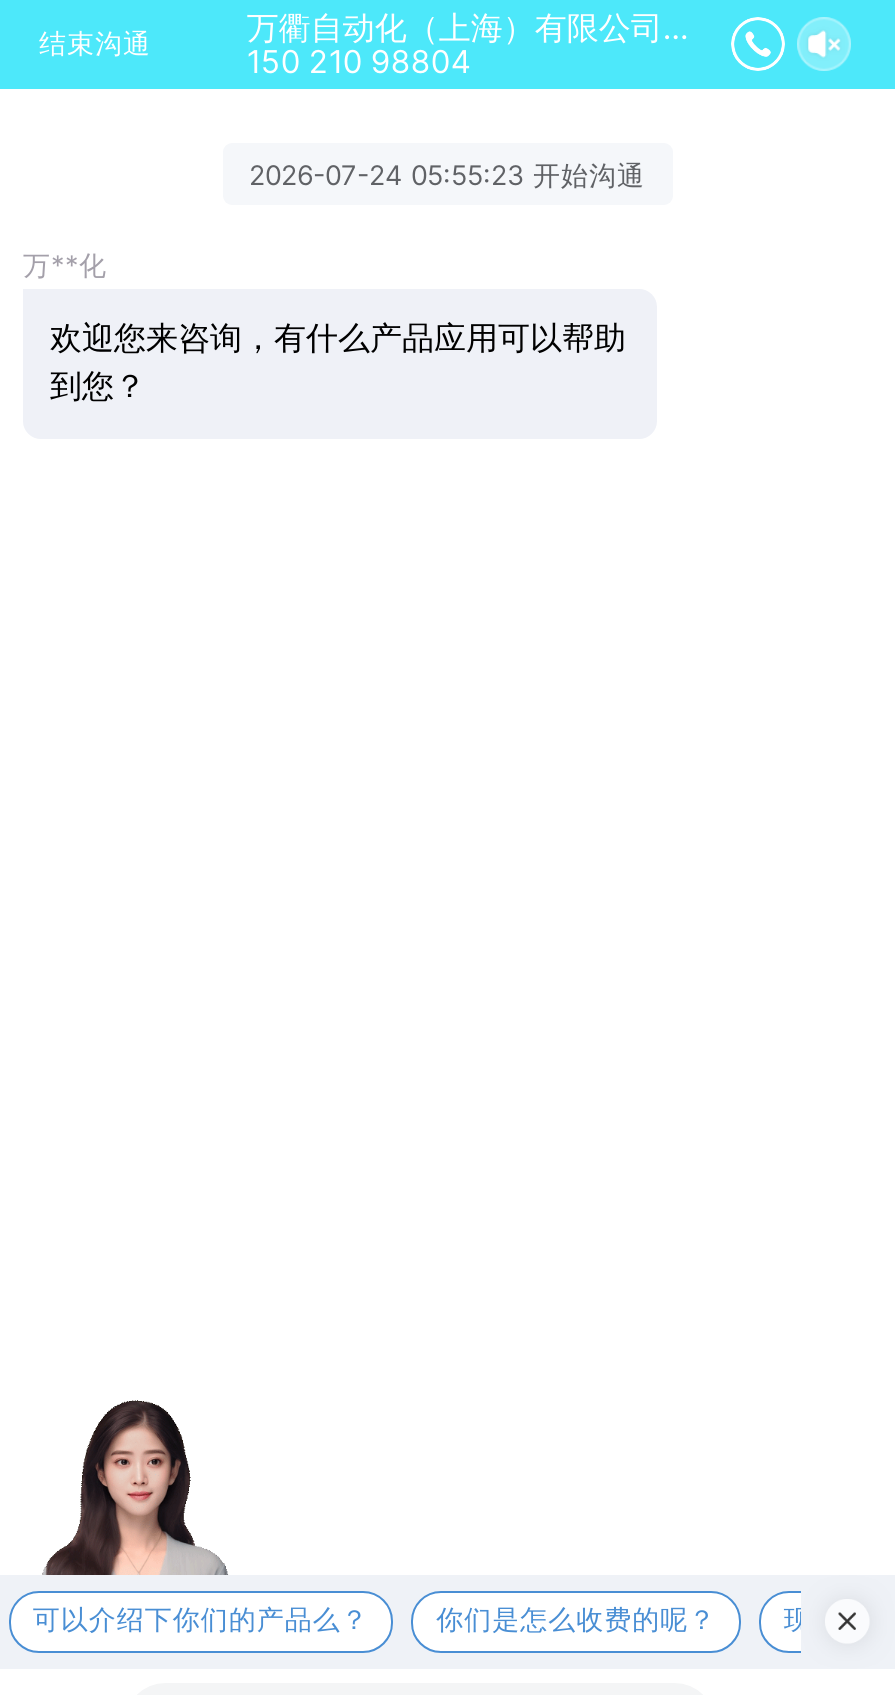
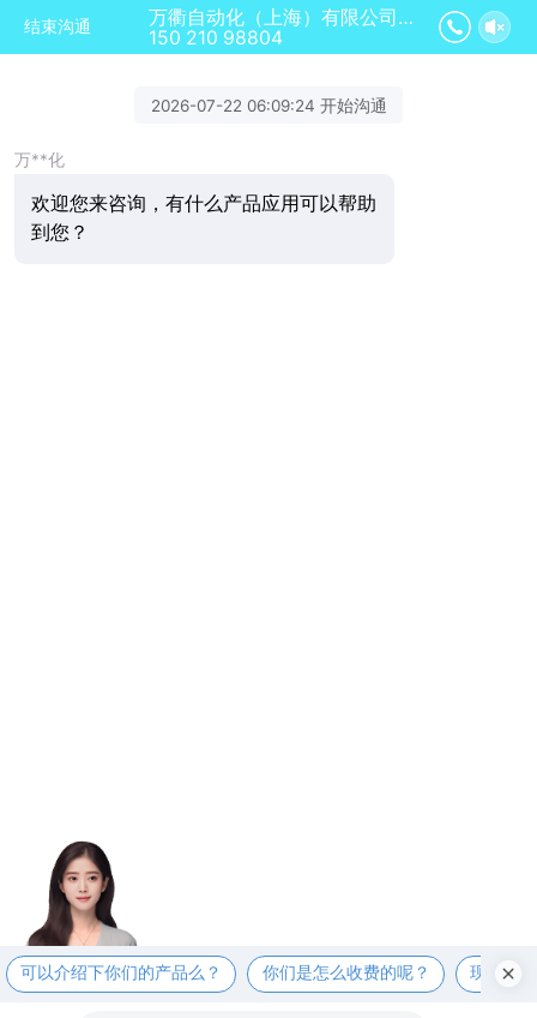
[249,158,645,190] 2026-07-24 05:55:23 开始沟通 -> [150,96,387,115] 2026-07-22 06:09:24 开始沟通

